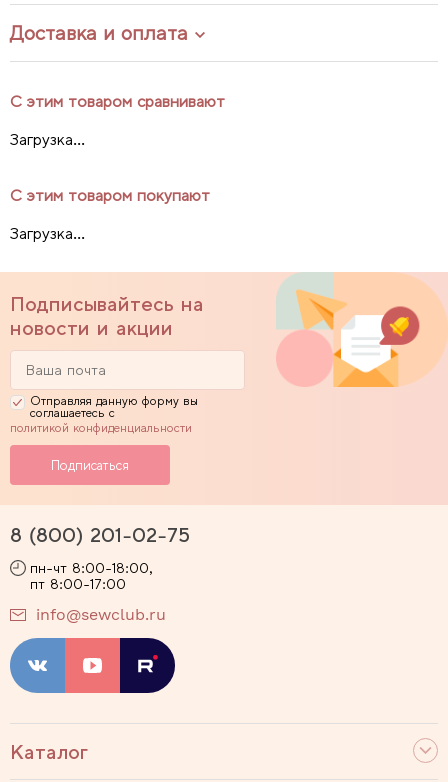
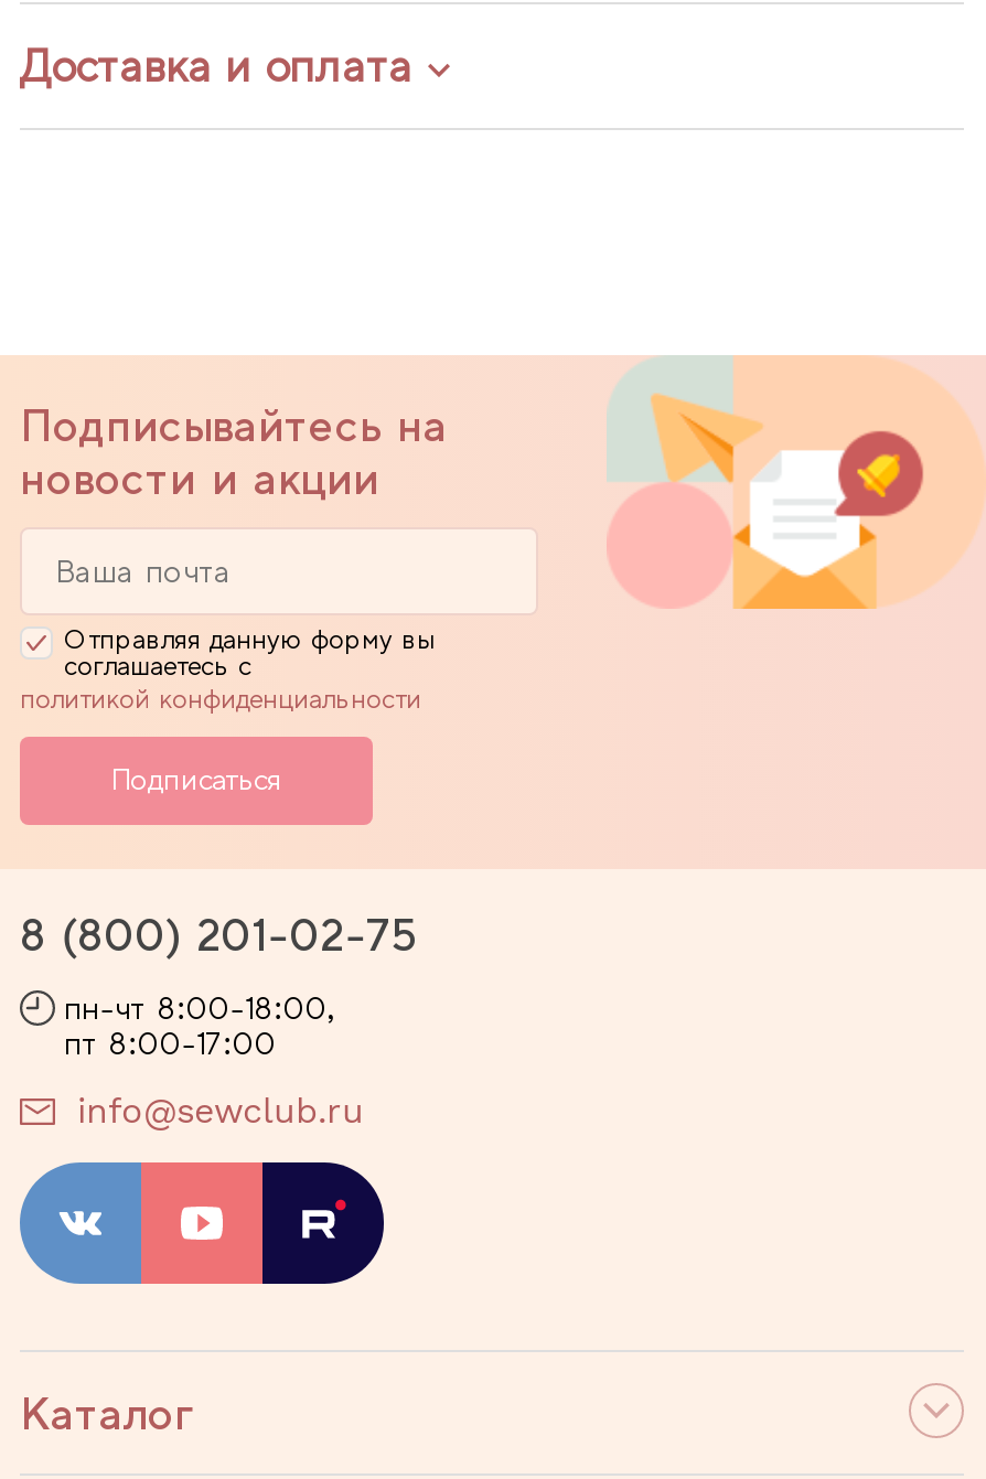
[10,92,225,243] С этим товаром сравнивают | Загрузка... | С этим товаром покупают | Загрузка... -> none

